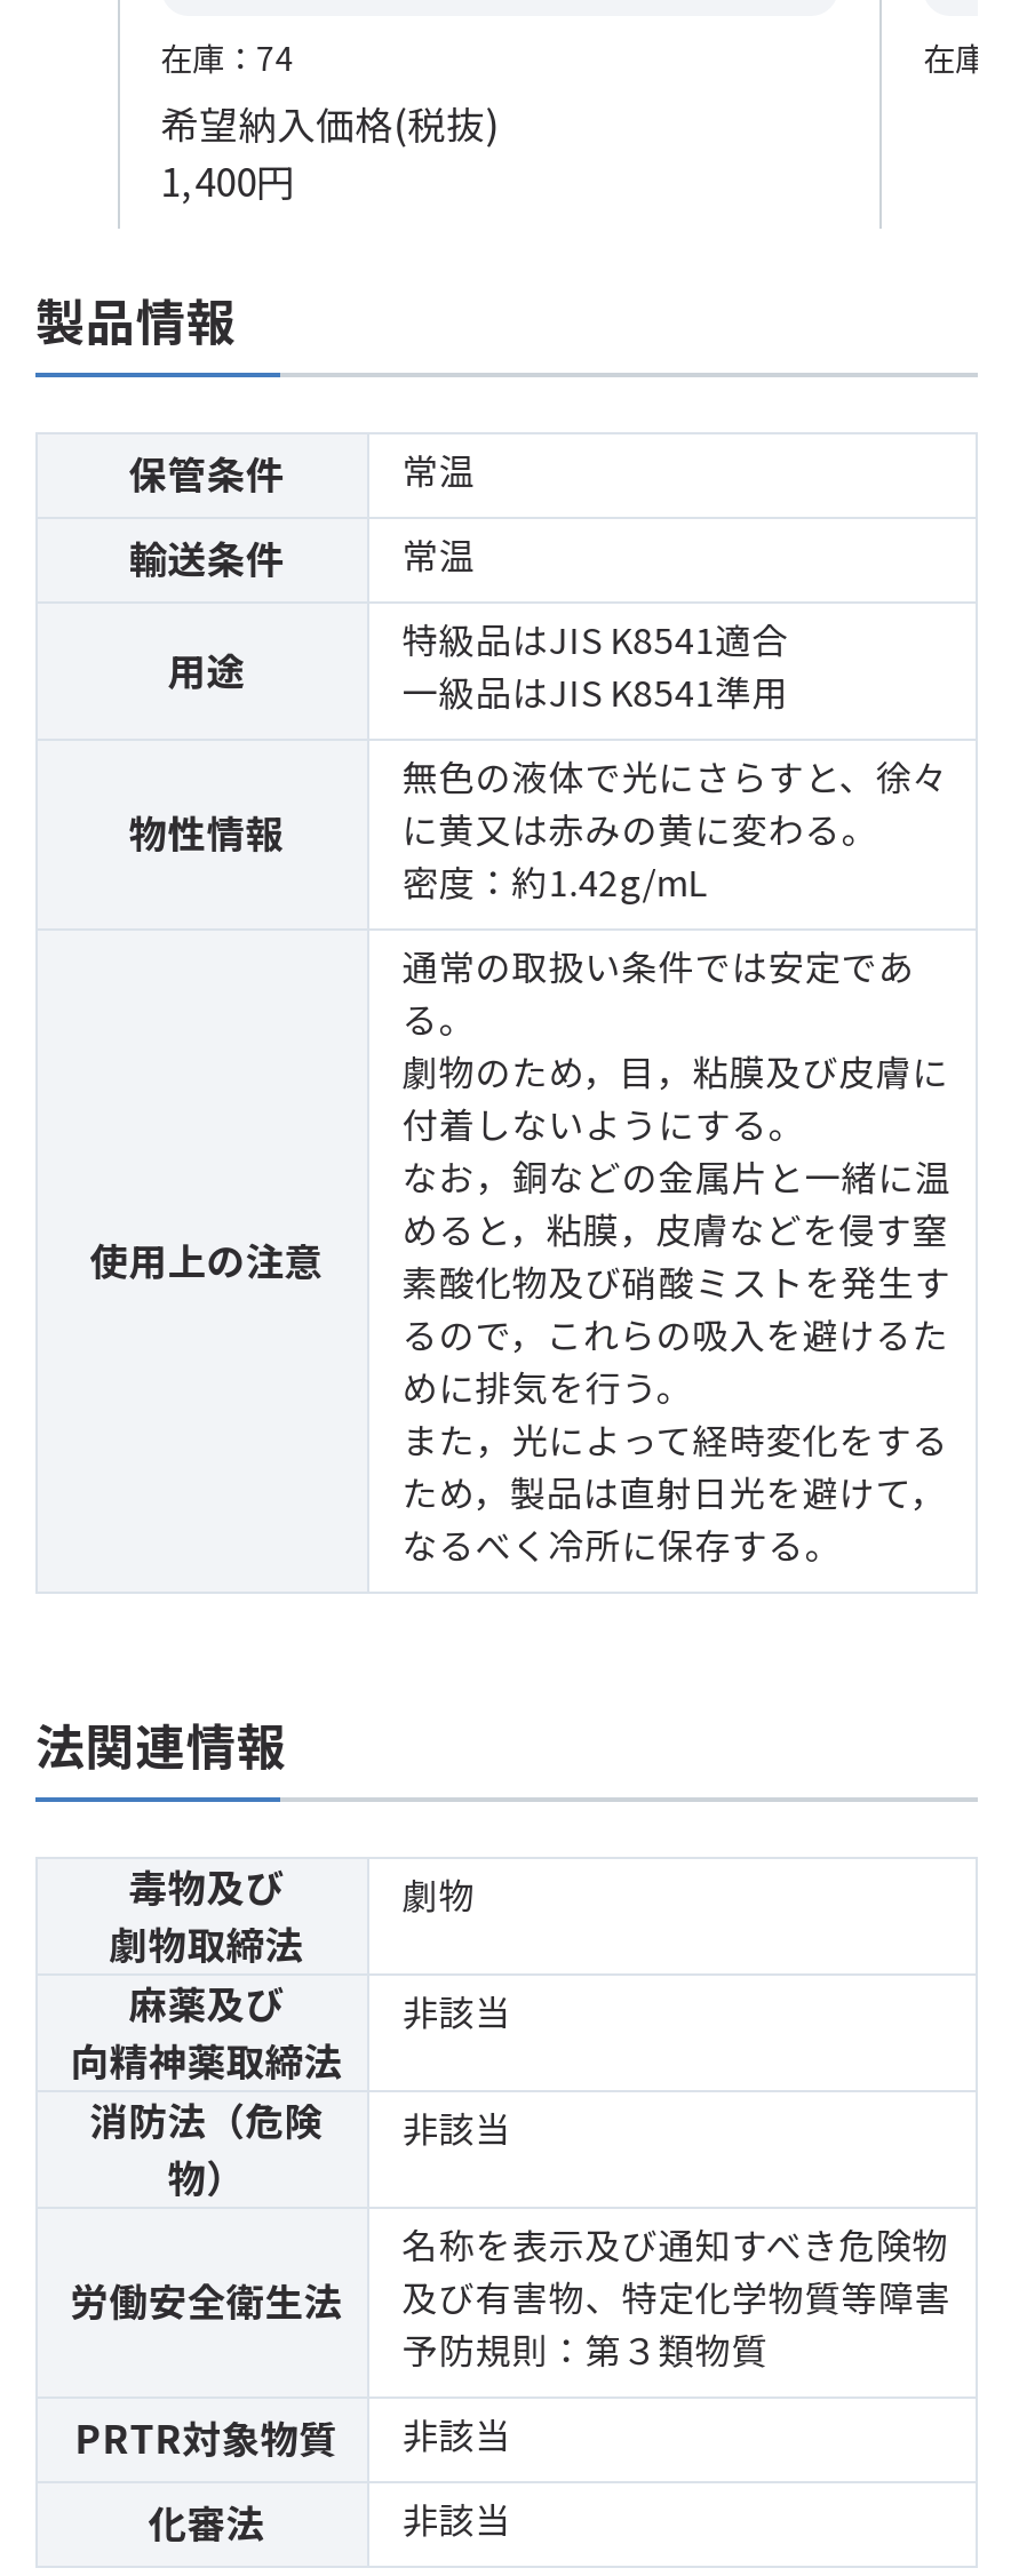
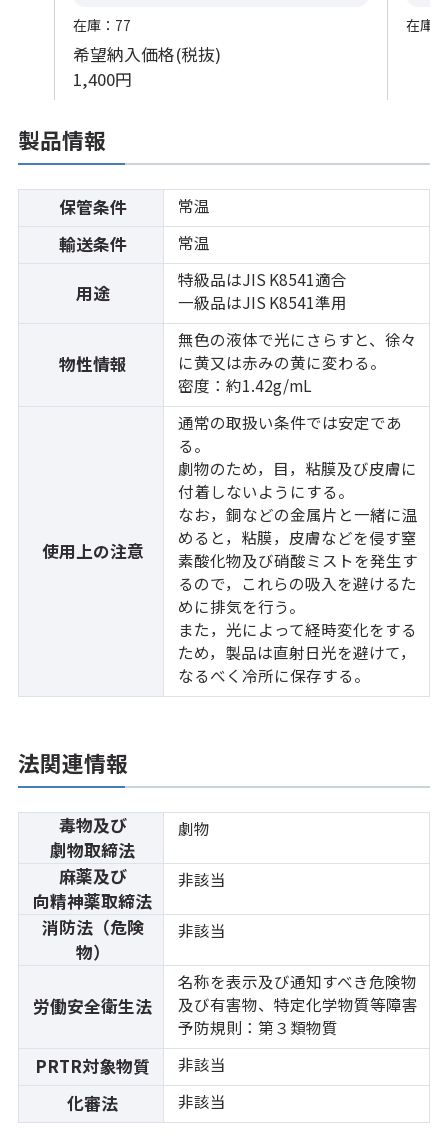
[160,33,293,79] 在庫：74 -> [73,15,131,35] 在庫：77

